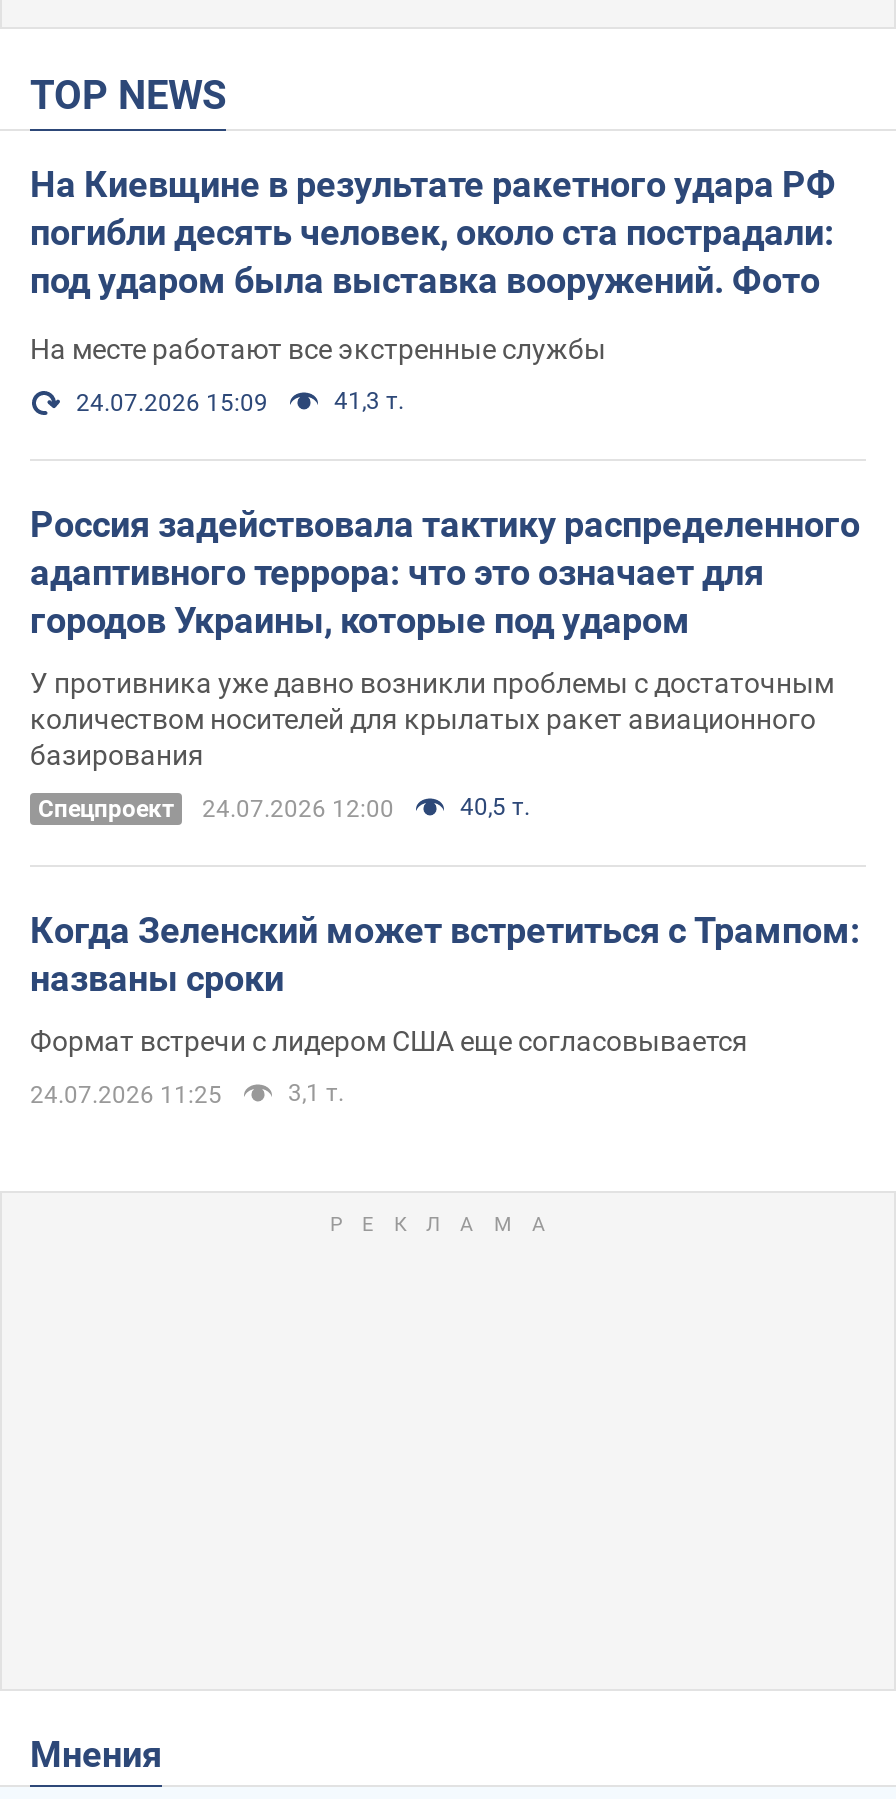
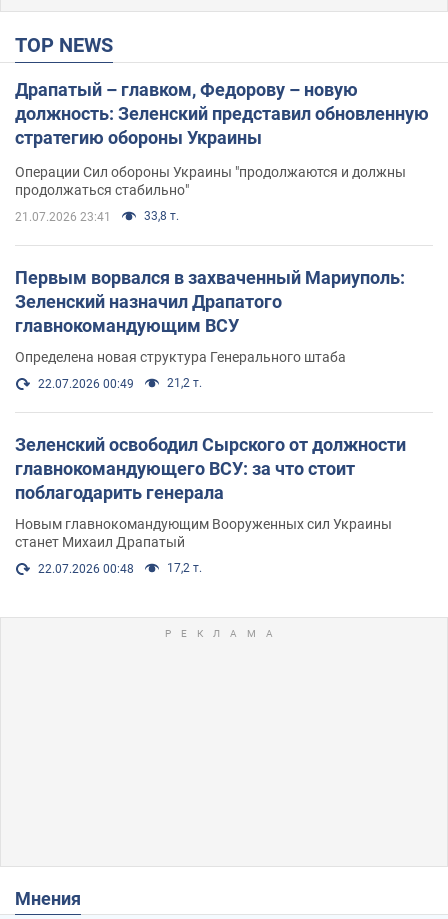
[30,162,836,300] На Киевщине в результате ракетного удара РФ | погибли десять человек, около ста пострадали: | под ударом была выставка вооружений. Фото -> [15,79,429,148] Драпатый – главком, Федорову – новую | должность: Зеленский представил обновленную | стратегию обороны Украины
[30,332,606,364] На месте работают все экстренные службы -> [15,164,406,198] Операции Сил обороны Украины "продолжаются и должны | продолжаться стабильно"
[76,386,404,416] 24.07.2026 15:09 | 41,3 т. -> [15,209,179,224] 21.07.2026 23:41 | 33,8 т.
[30,502,860,640] Россия задействовала тактику распределенного | адаптивного террора: что это означает для | городов Украины, которые под ударом -> [15,267,405,336] Первым ворвался в захваченный Мариуполь: | Зеленский назначил Драпатого | главнокомандующим ВСУ
[30,666,834,770] У противника уже давно возникли проблемы с достаточным | количеством носителей для крылатых ракет авиационного | базирования -> [15,349,346,365] Определена новая структура Генерального штаба
[38,792,530,822] Спецпроект | 24.07.2026 12:00 | 40,5 т. -> [38,376,202,391] 22.07.2026 00:49 | 21,2 т.
[30,908,860,998] Когда Зеленский может встретиться с Трампом: | названы сроки -> [15,434,406,503] Зеленский освободил Сырского от должности | главнокомандующего ВСУ: за что стоит | поблагодарить генерала
[30,1024,748,1056] Формат встречи с лидером США еще согласовывается -> [15,516,392,550] Новым главнокомандующим Вооруженных сил Украины | станет Михаил Драпатый
[30,1078,344,1108] 24.07.2026 11:25 | 3,1 т. -> [38,561,202,576] 22.07.2026 00:48 | 17,2 т.

